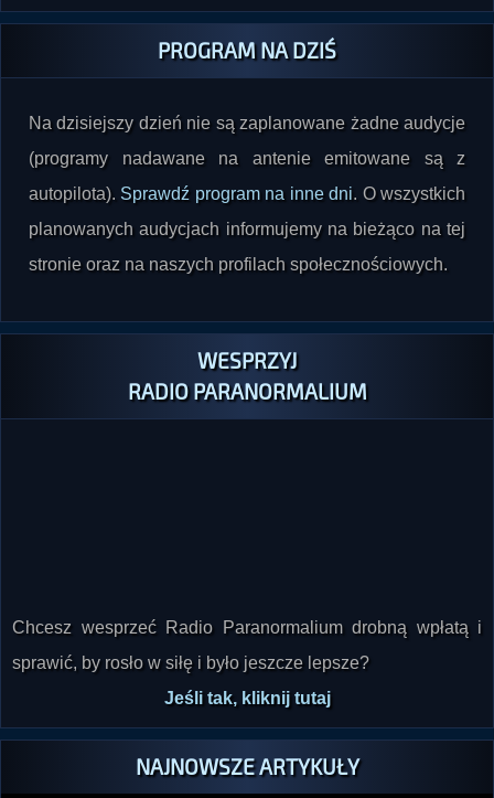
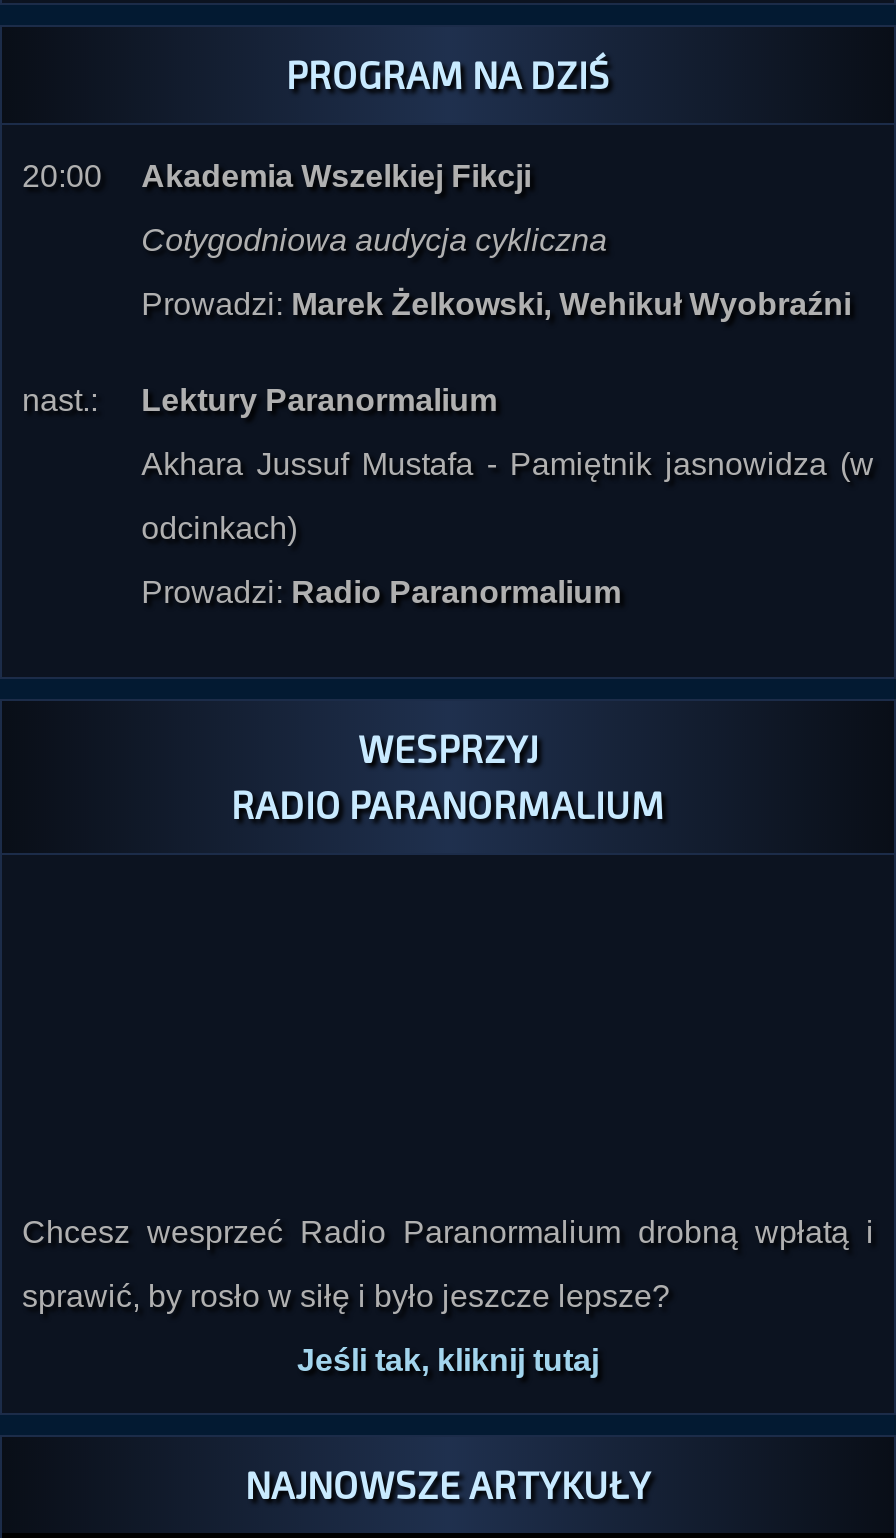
[29,114,465,274] Na dzisiejszy dzień nie są zaplanowane żadne audycje | (programy nadawane na antenie emitowane są z | autopilota). Sprawdź program na inne dni. O wszystkich | planowanych audycjach informujemy na bieżąco na tej | stronie oraz na naszych profilach społecznościowych. -> [22,159,874,609] 20:00 | Akademia Wszelkiej Fikcji | Cotygodniowa audycja cykliczna | Prowadzi: Marek Żelkowski, Wehikuł Wyobraźni | nast.: | Lektury Paranormalium | Akhara Jussuf Mustafa - Pamiętnik jasnowidza (w | odcinkach) | Prowadzi: Radio Paranormalium

